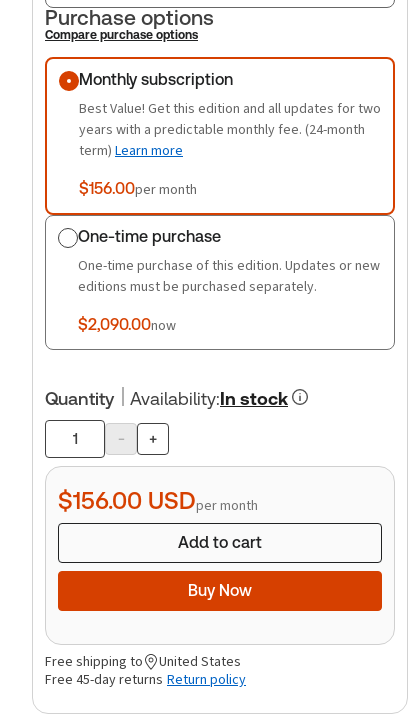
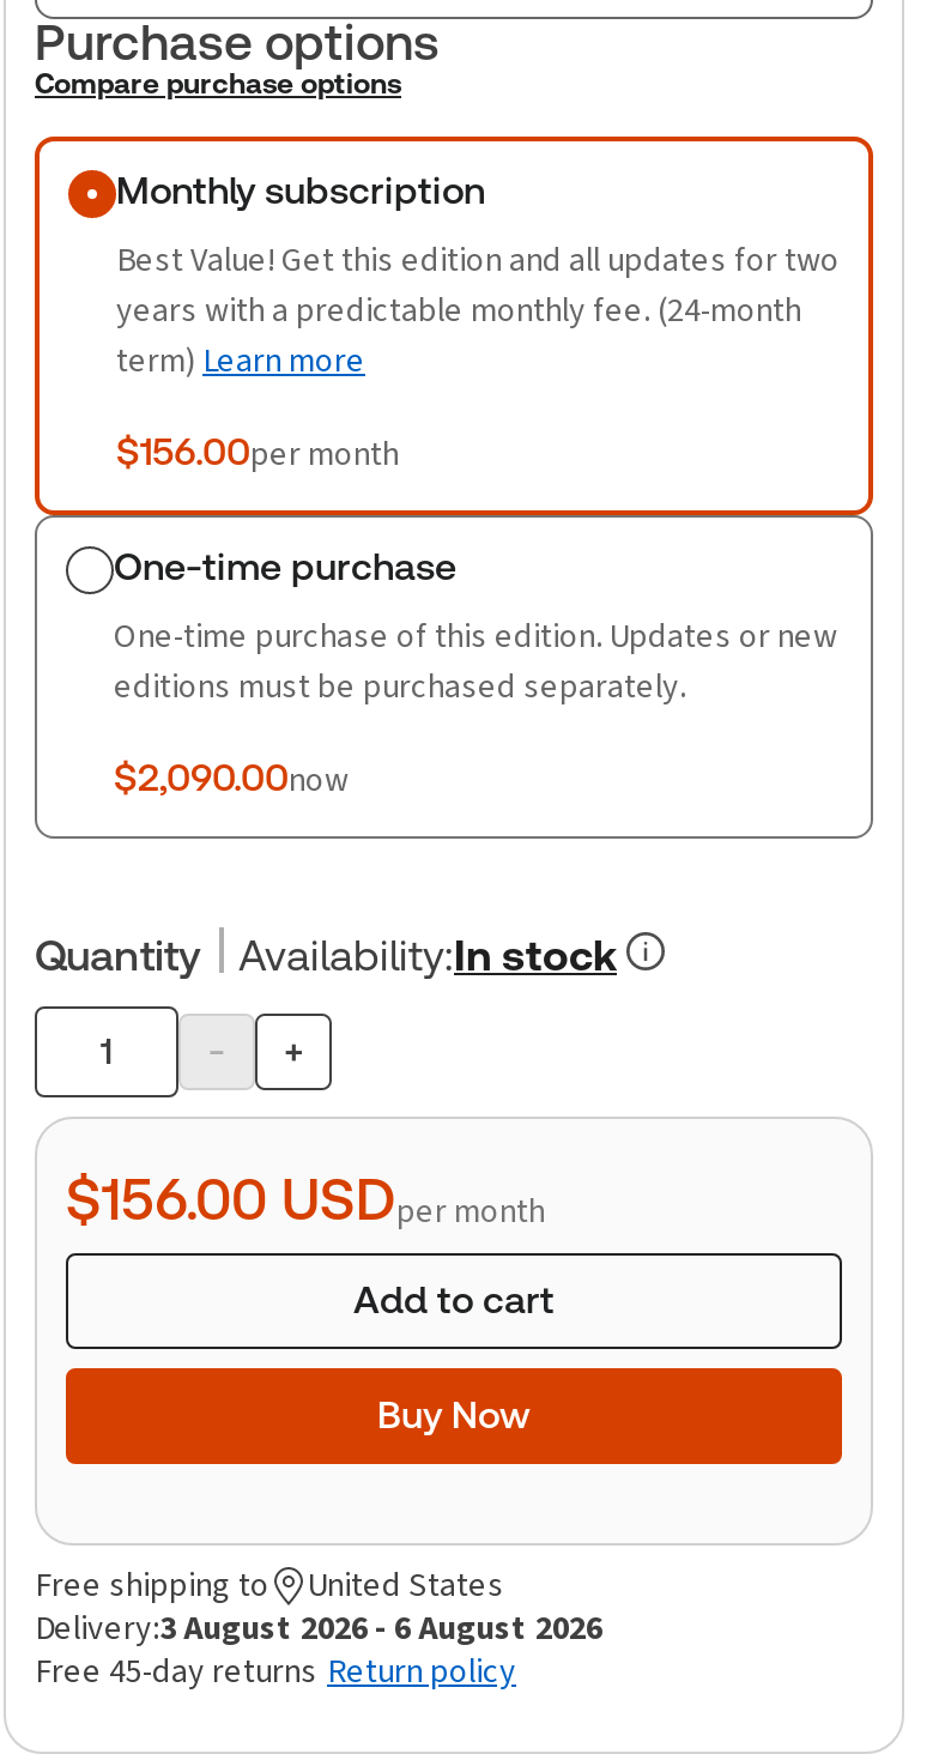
none -> [35,1605,602,1650] Delivery:3 August 2026 - 6 August 2026

